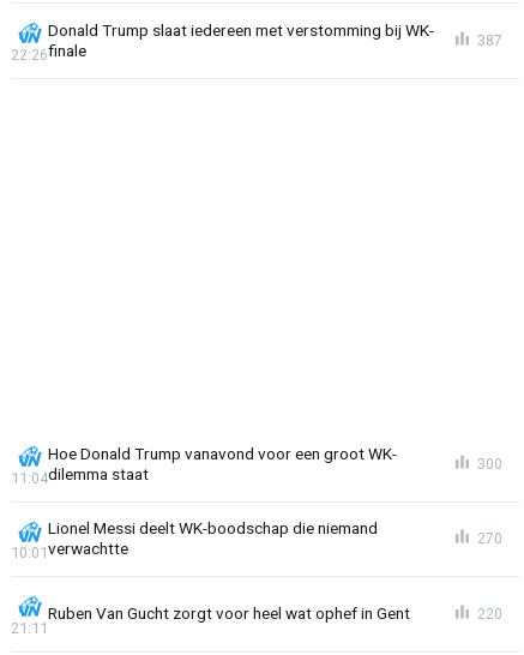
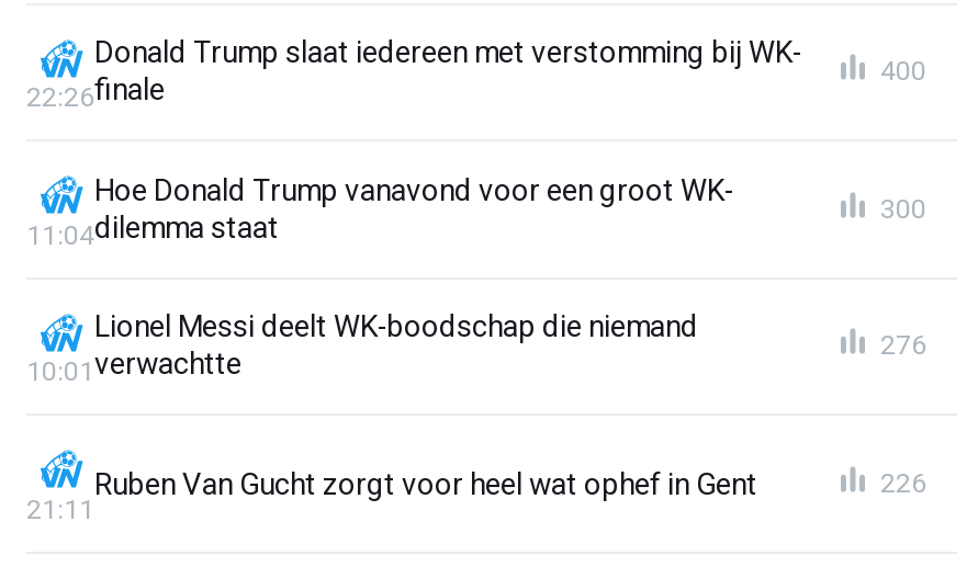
[474,31,502,49] 387 -> [874,54,926,87] 400
[474,529,502,547] 270 -> [874,329,926,361] 276
[474,604,502,622] 220 -> [874,466,926,499] 226

